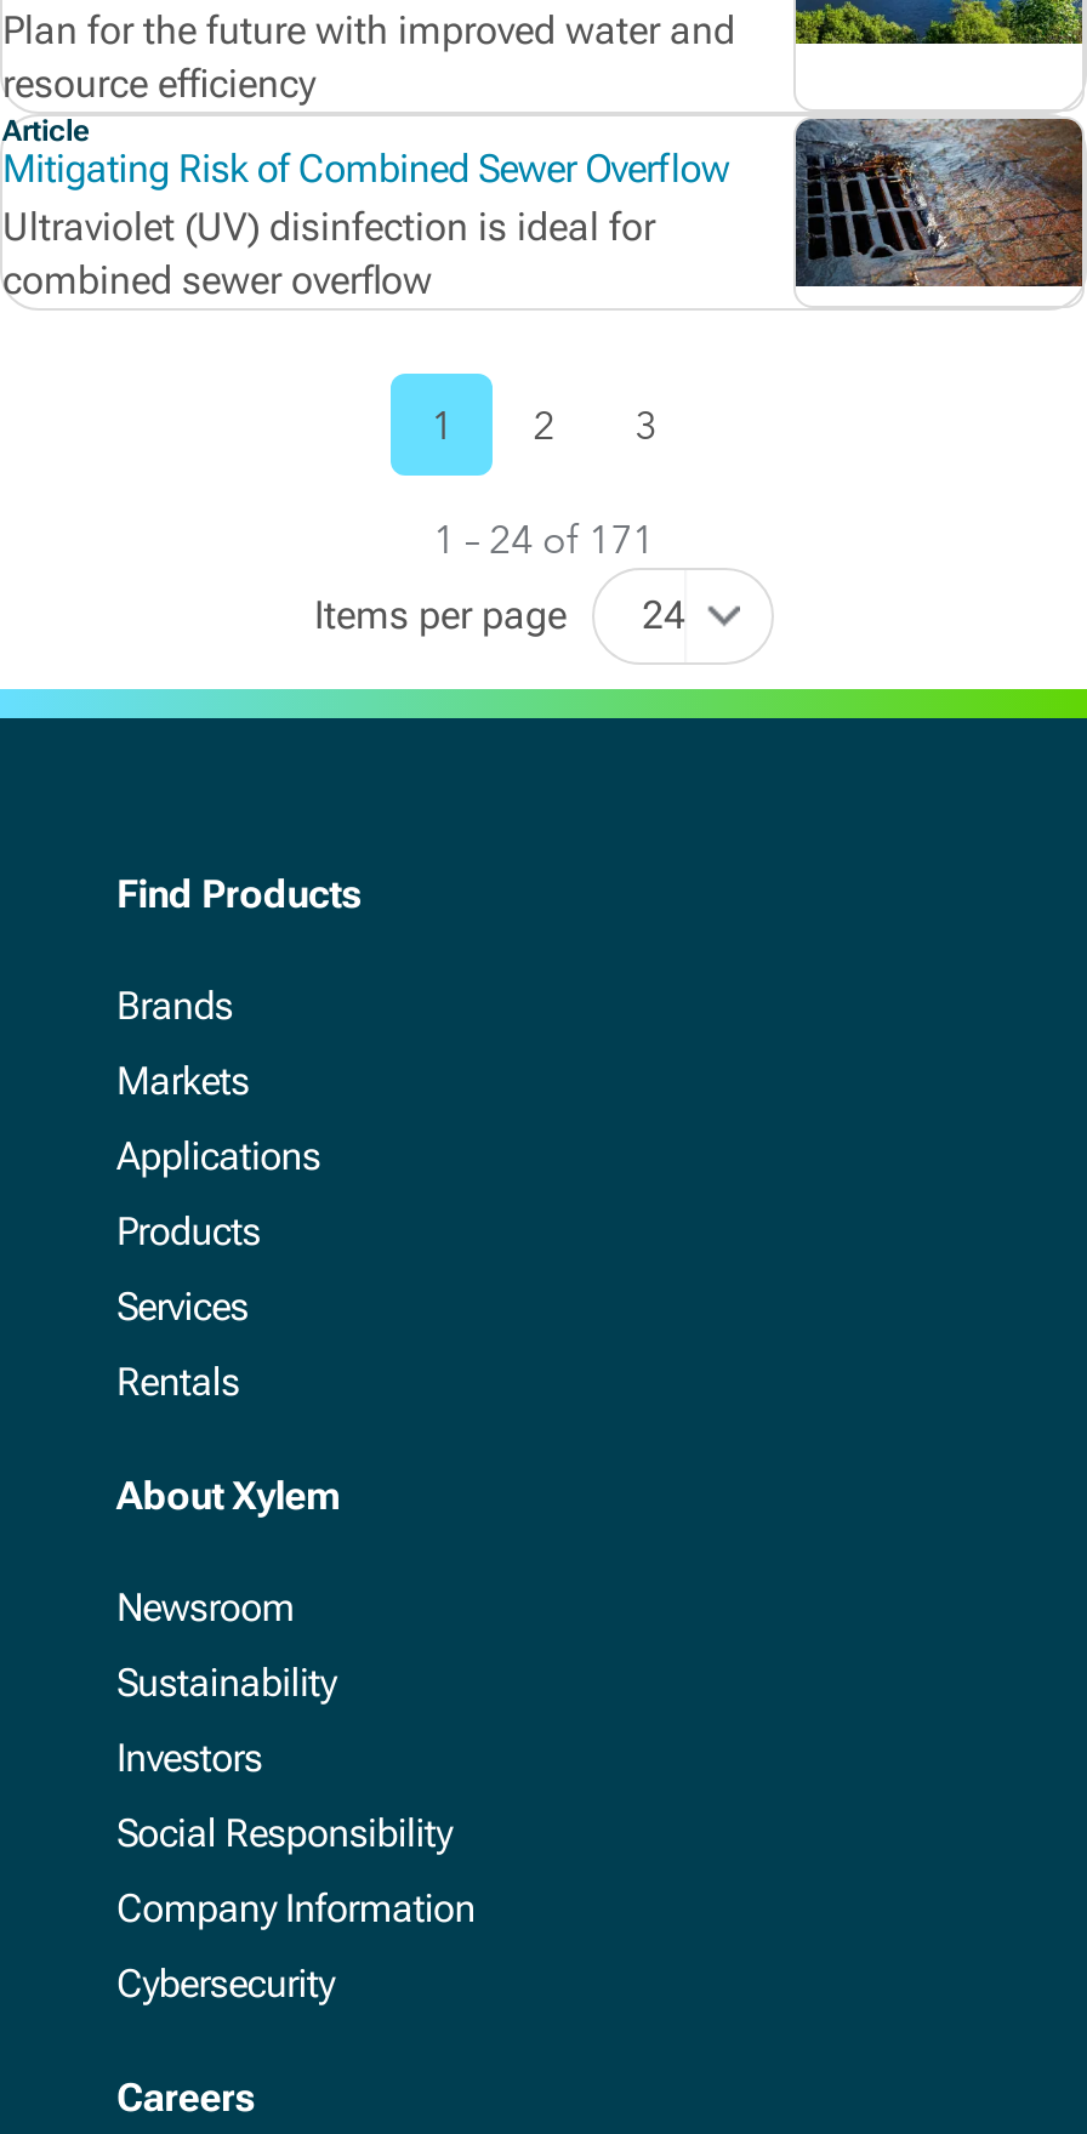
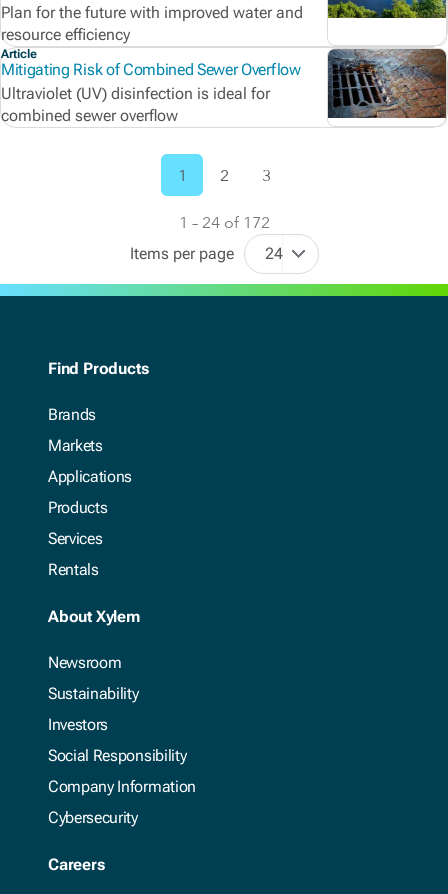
[433,516,654,562] 1 – 24 of 171 -> [178,212,269,231] 1 – 24 of 172

